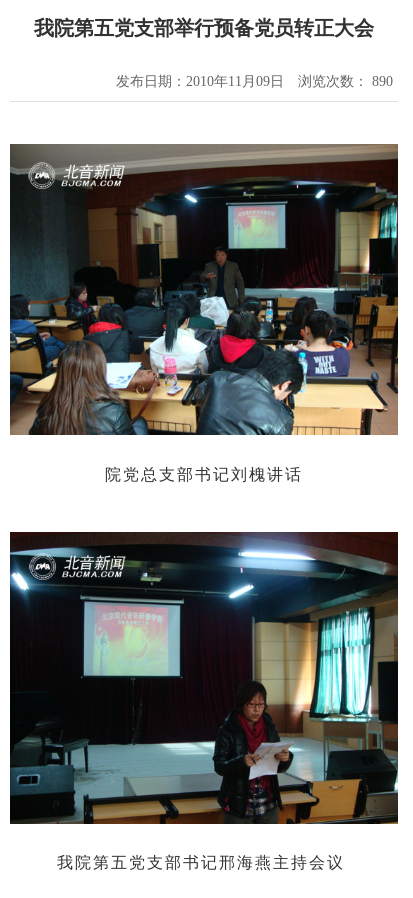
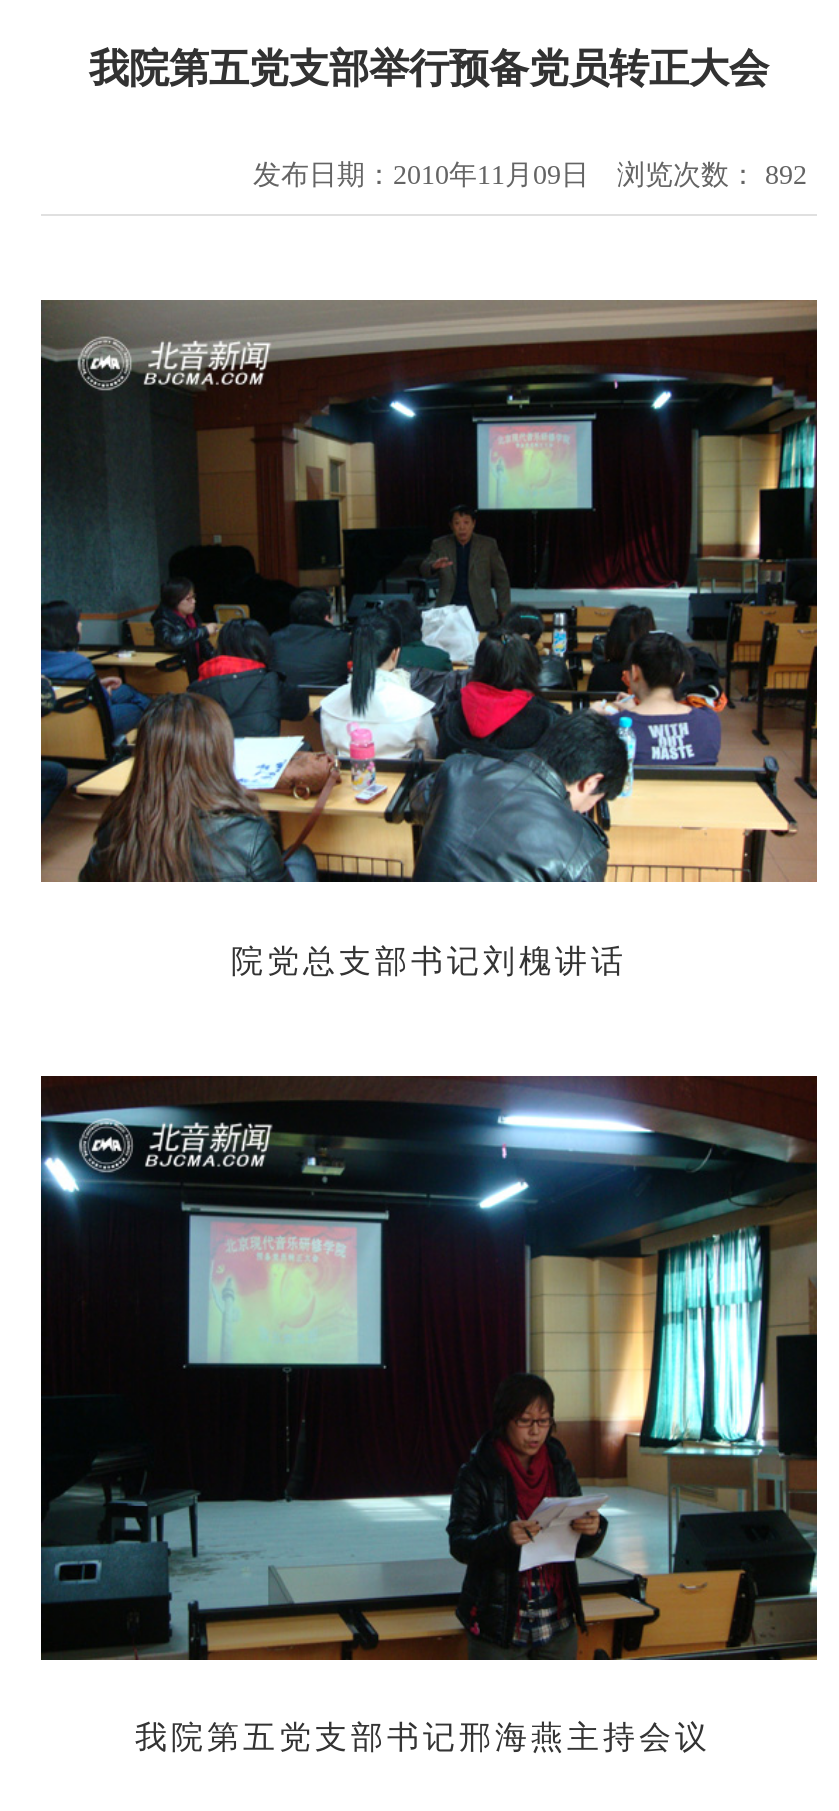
[116,74,393,89] 发布日期：2010年11月09日 浏览次数：890 -> [253,160,807,190] 发布日期：2010年11月09日 浏览次数：892

